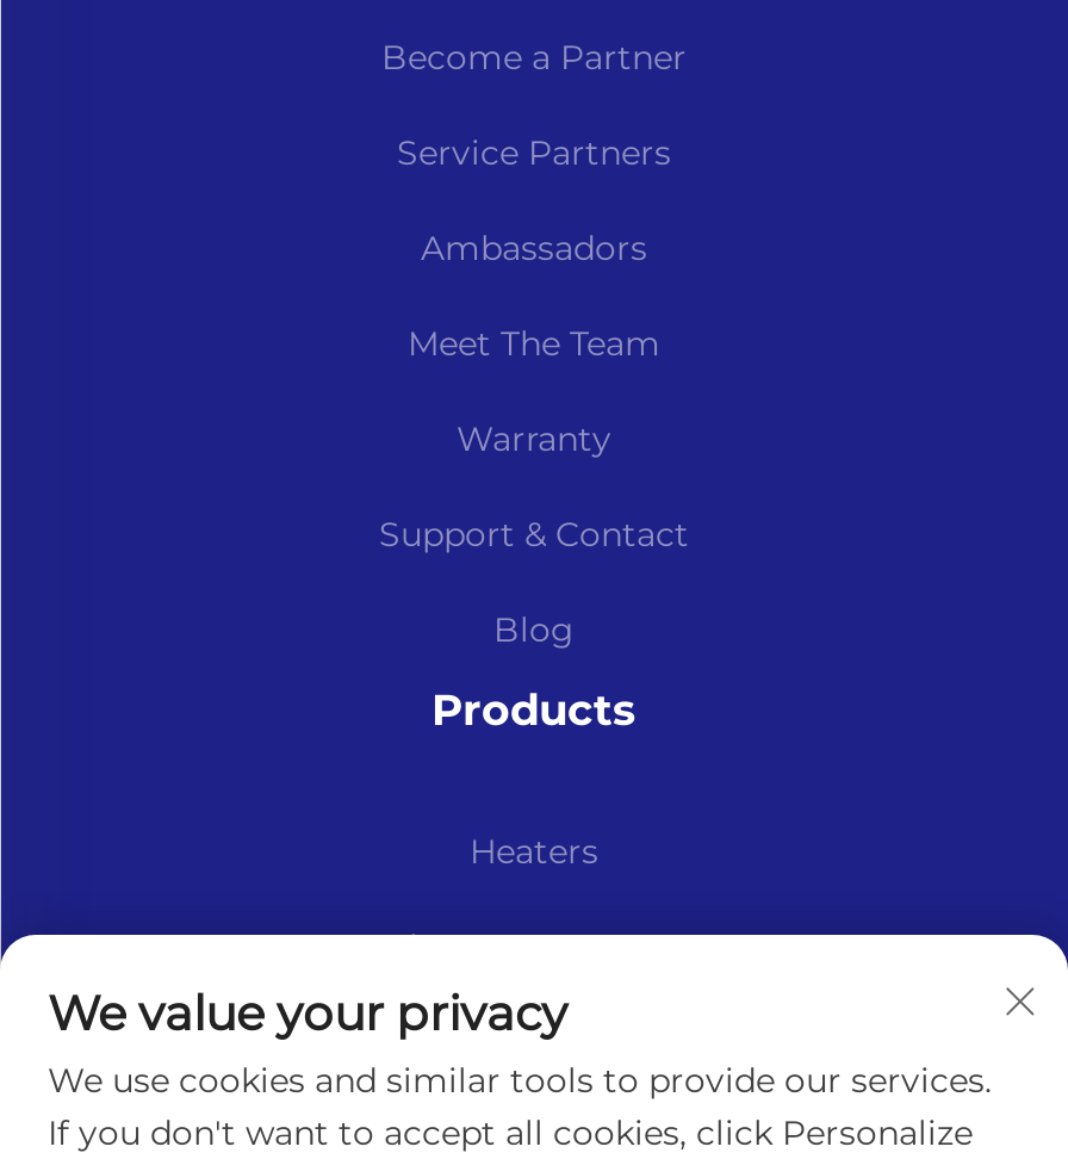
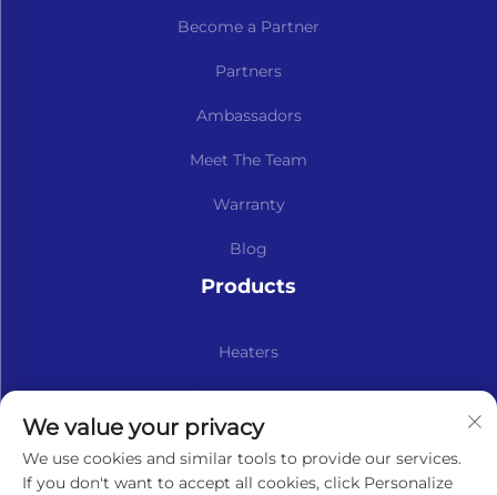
[397,131,671,174] Service Partners -> [215,61,282,81] Partners
[379,513,689,556] Support & Contact -> none

